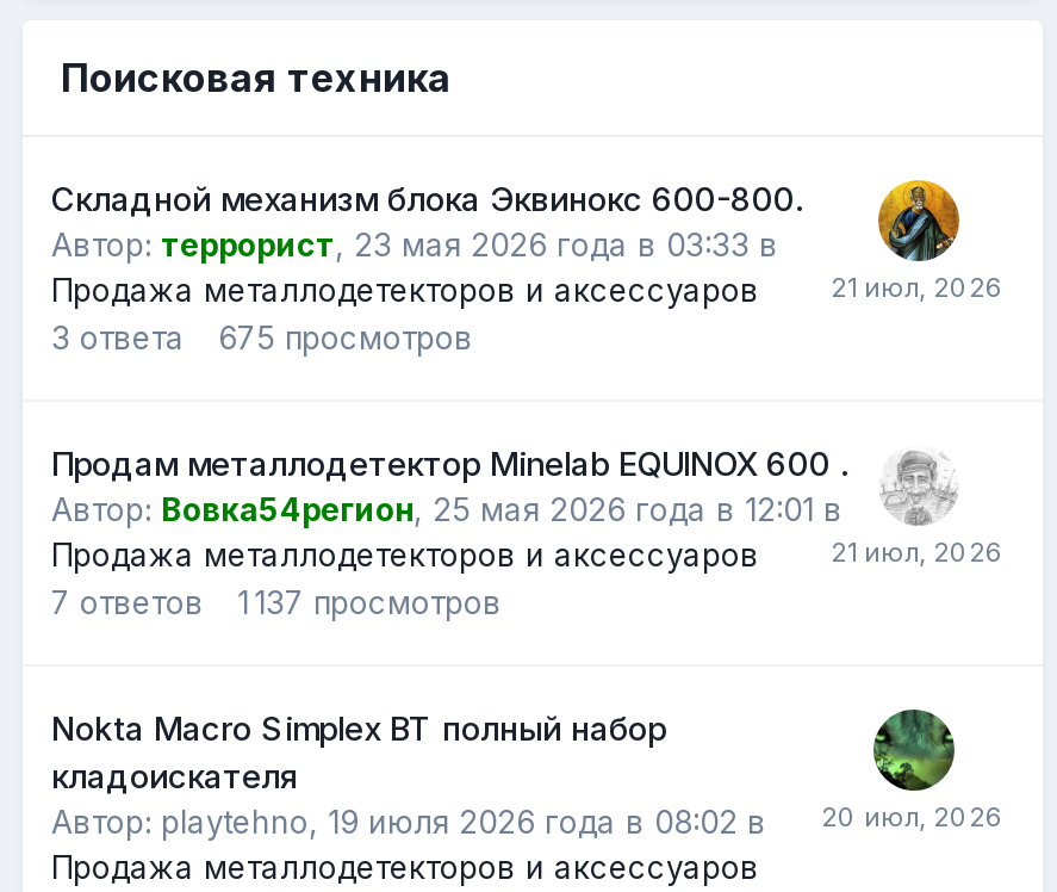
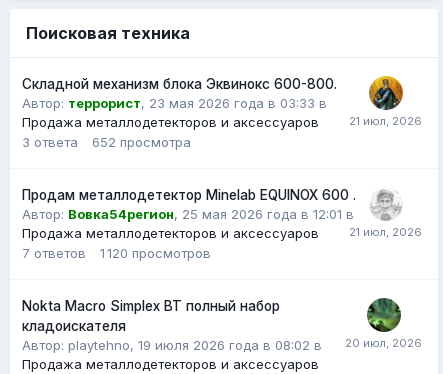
[218,319,473,358] 675 просмотров -> [92,134,191,150] 652 просмотра
[51,584,502,622] 7 ответов 1 137 просмотров -> [22,245,211,261] 7 ответов 1 120 просмотров

